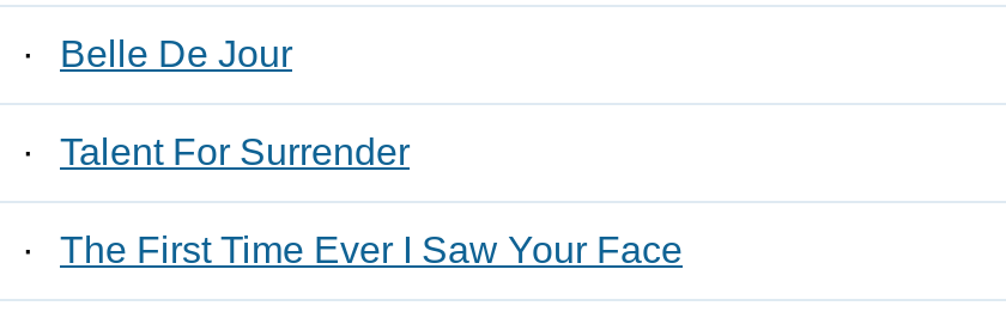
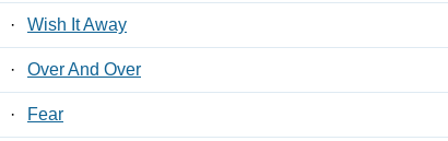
[60,33,292,73] Belle De Jour -> [27,15,127,34] Wish It Away
[60,131,410,171] Talent For Surrender -> [27,60,141,78] Over And Over
[60,229,683,269] The First Time Ever I Saw Your Face -> [27,105,63,123] Fear

